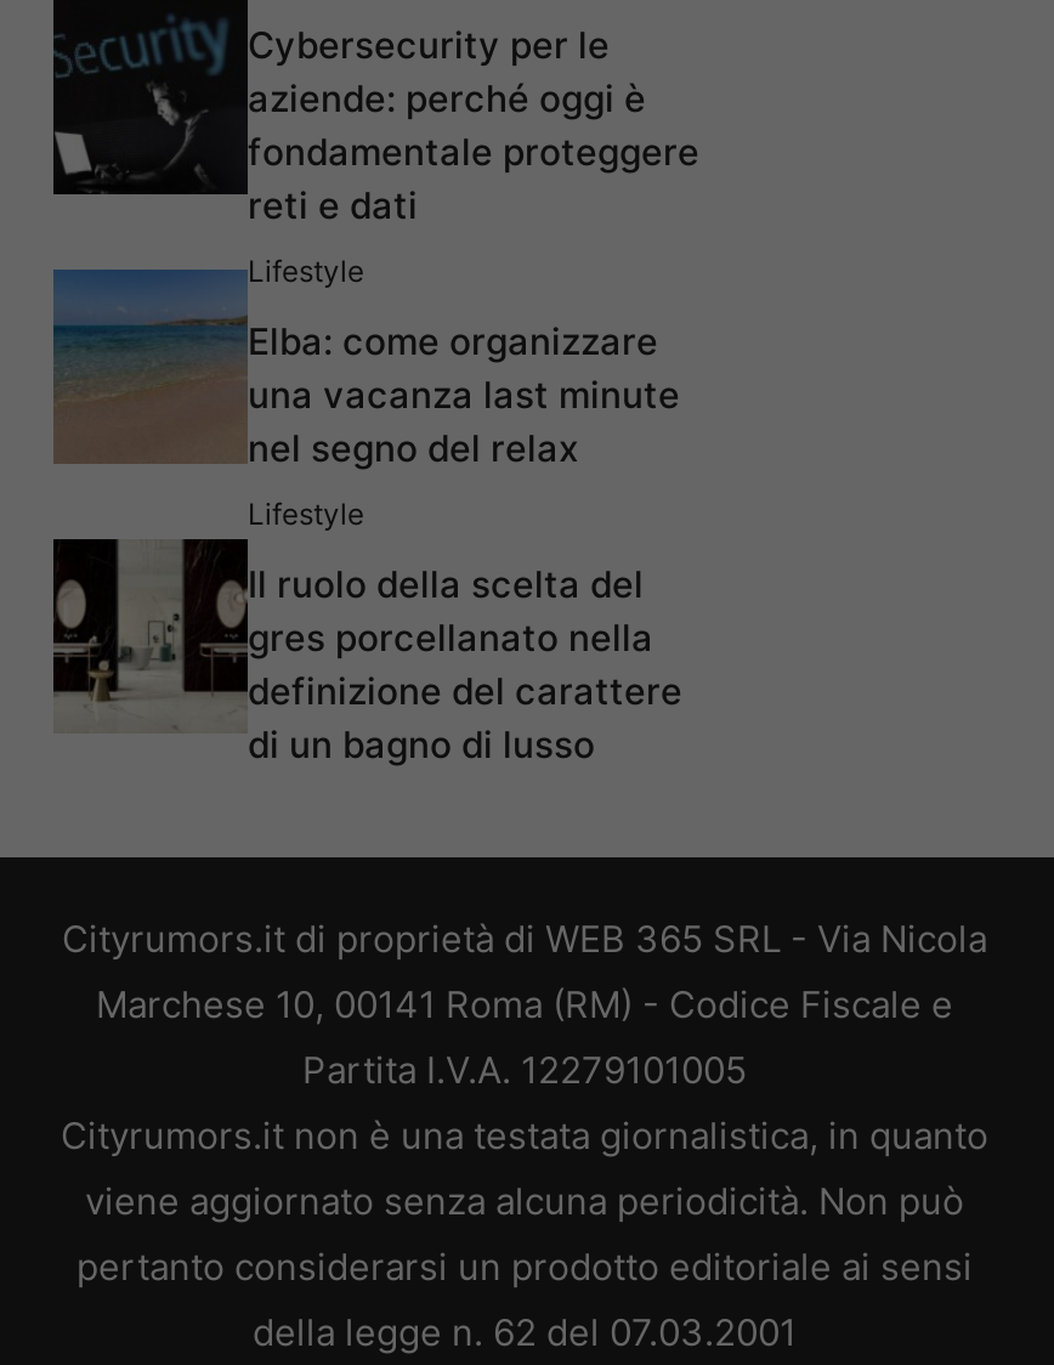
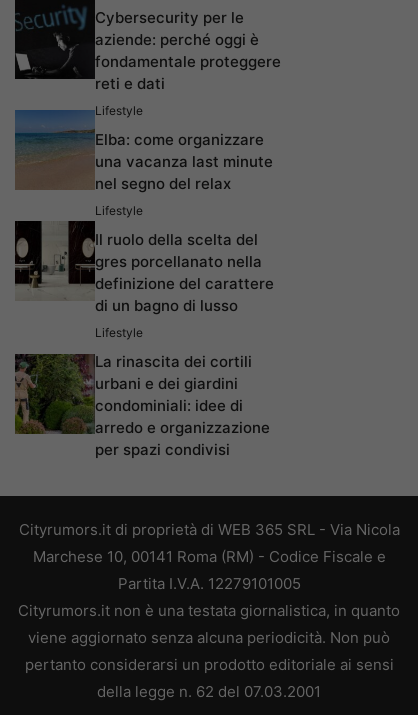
none -> [14,325,270,459] [image] | Lifestyle | La rinascita dei cortili | urbani e dei giardini | condominiali: idee di | arredo e organizzazione | per spazi condivisi

